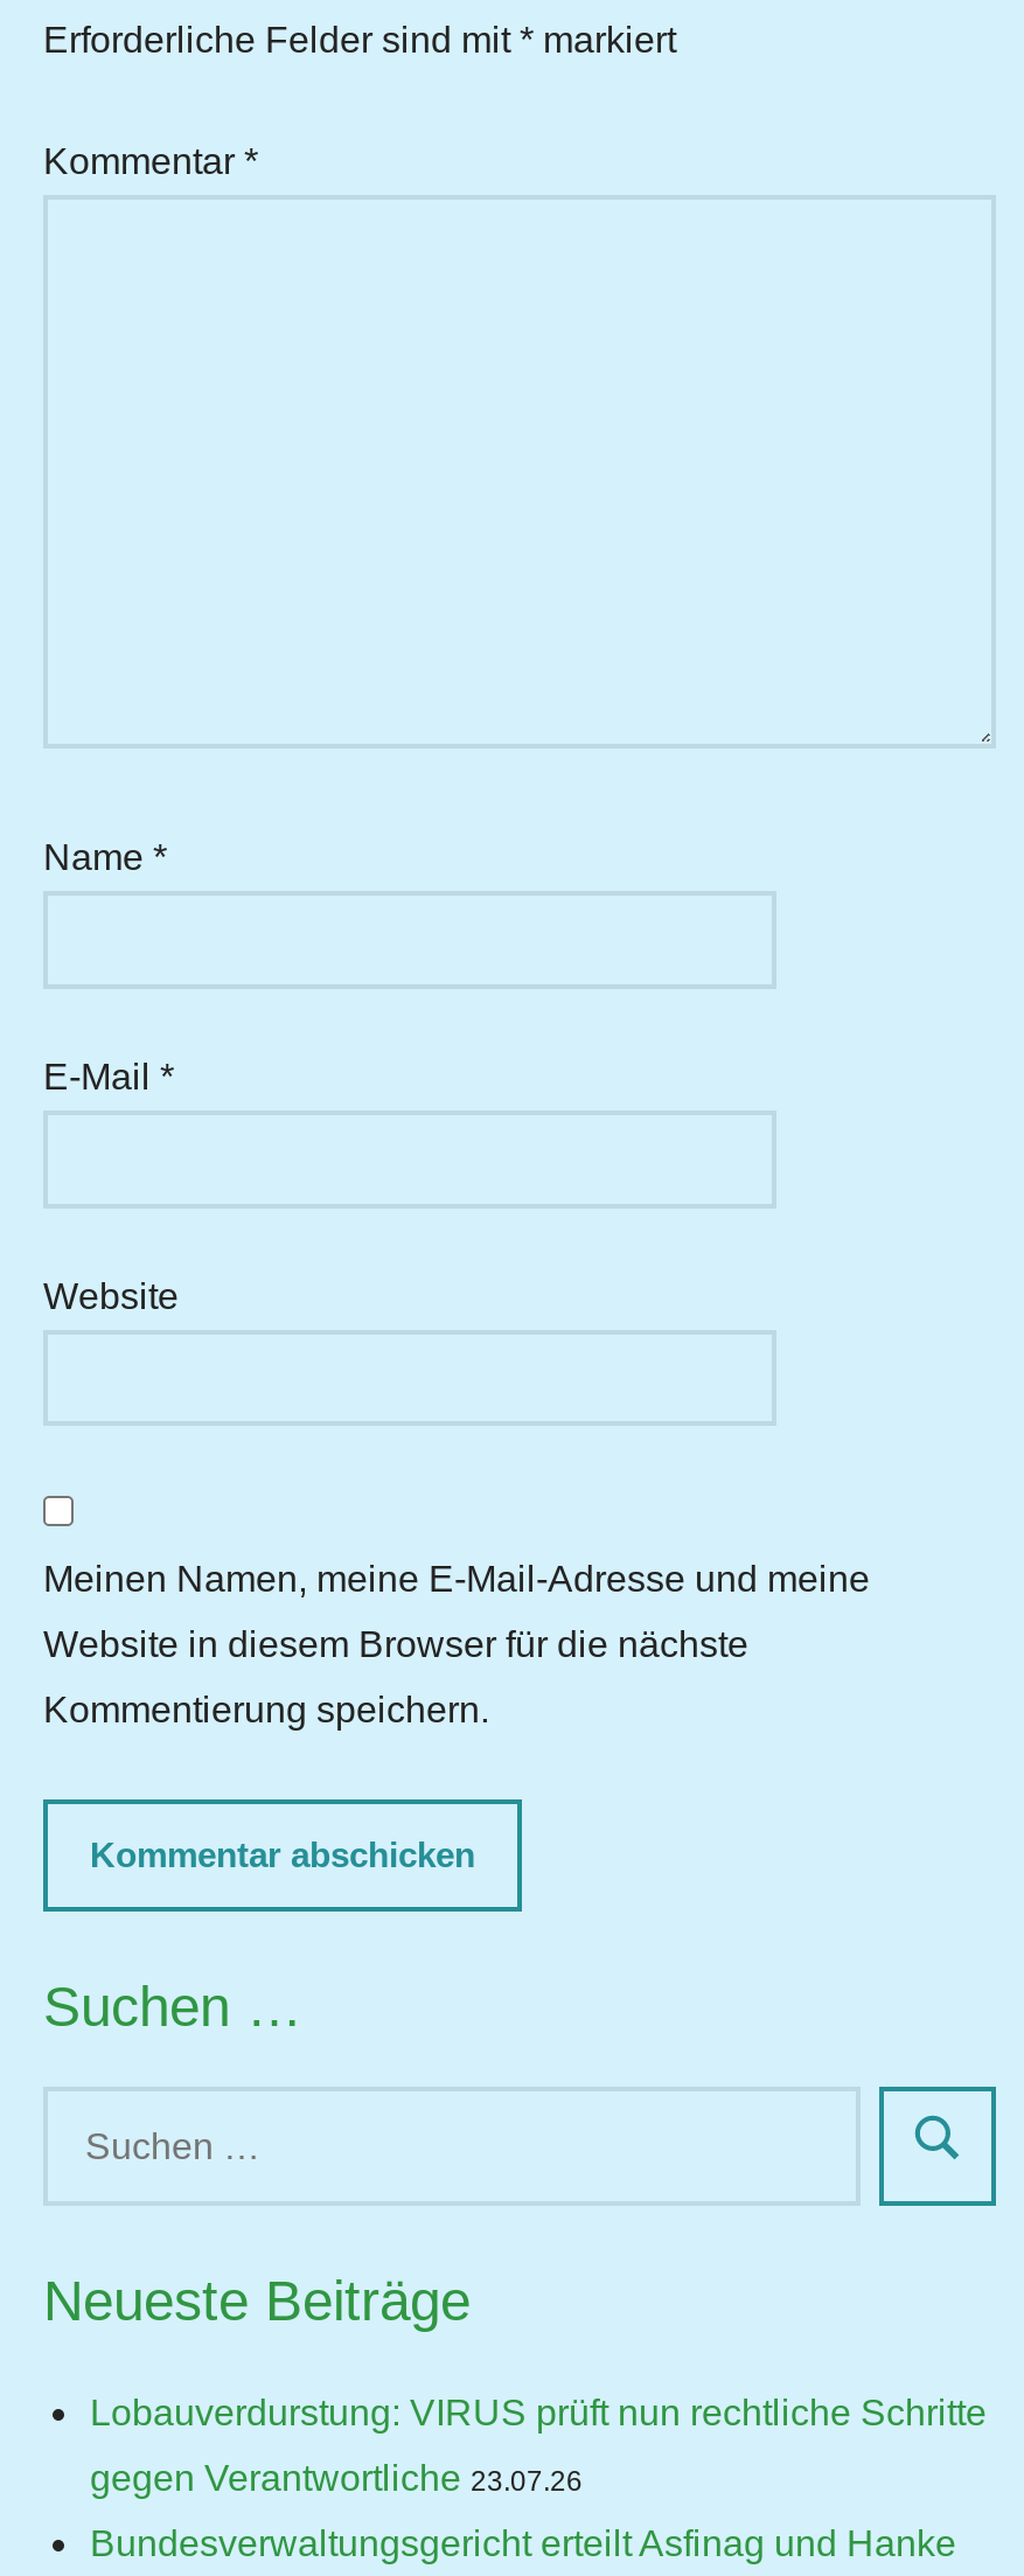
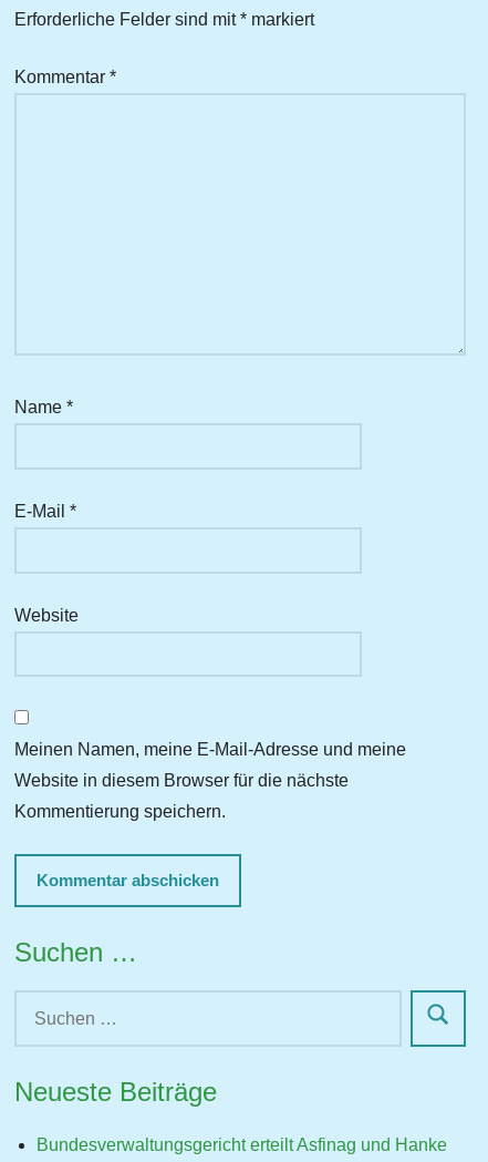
[90,2394,987,2499] Lobauverdurstung: VIRUS prüft nun rechtliche Schritte | gegen Verantwortliche 23.07.26 -> none

